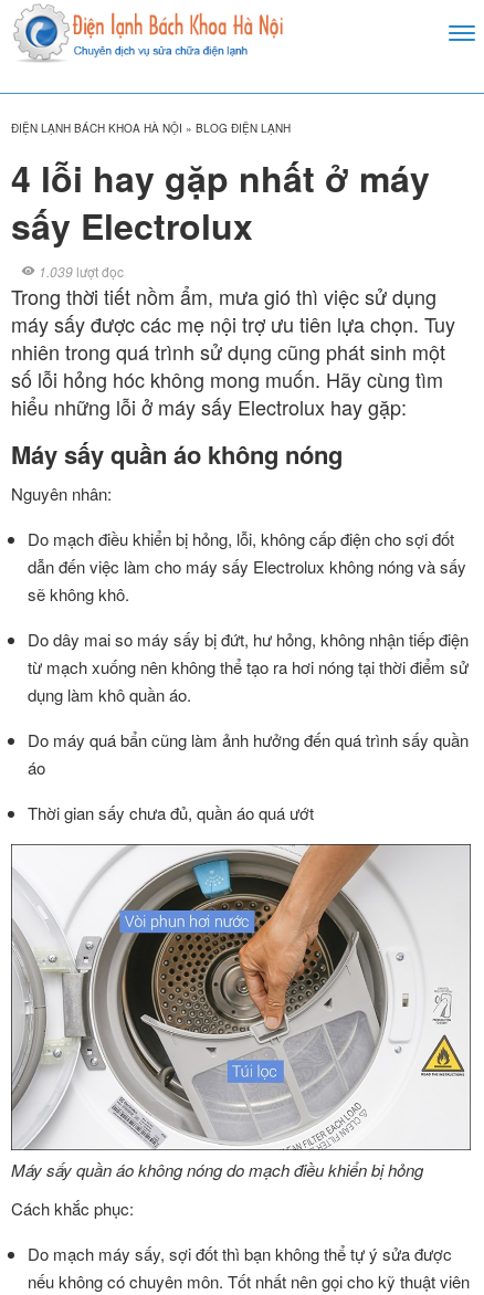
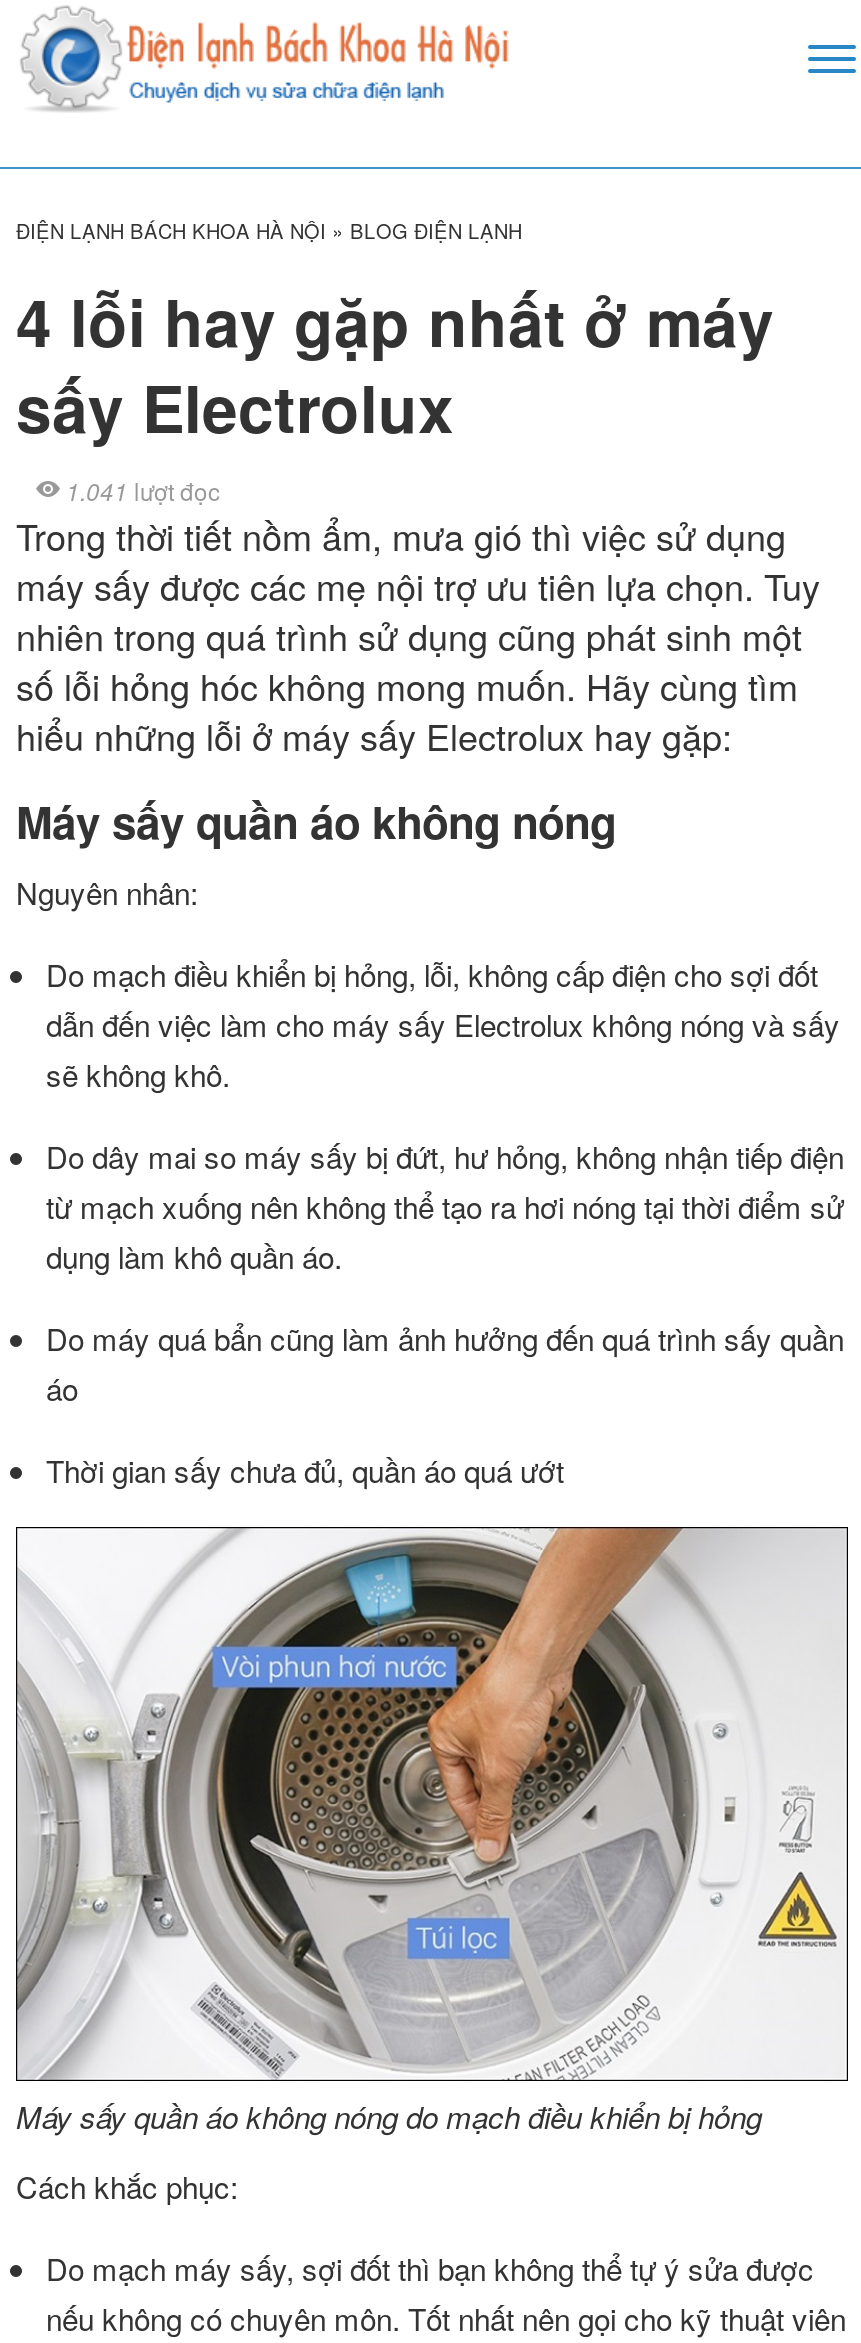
[35,262,124,281] 1.039 lượt đọc -> [60,473,220,507] 1.041 lượt đọc

